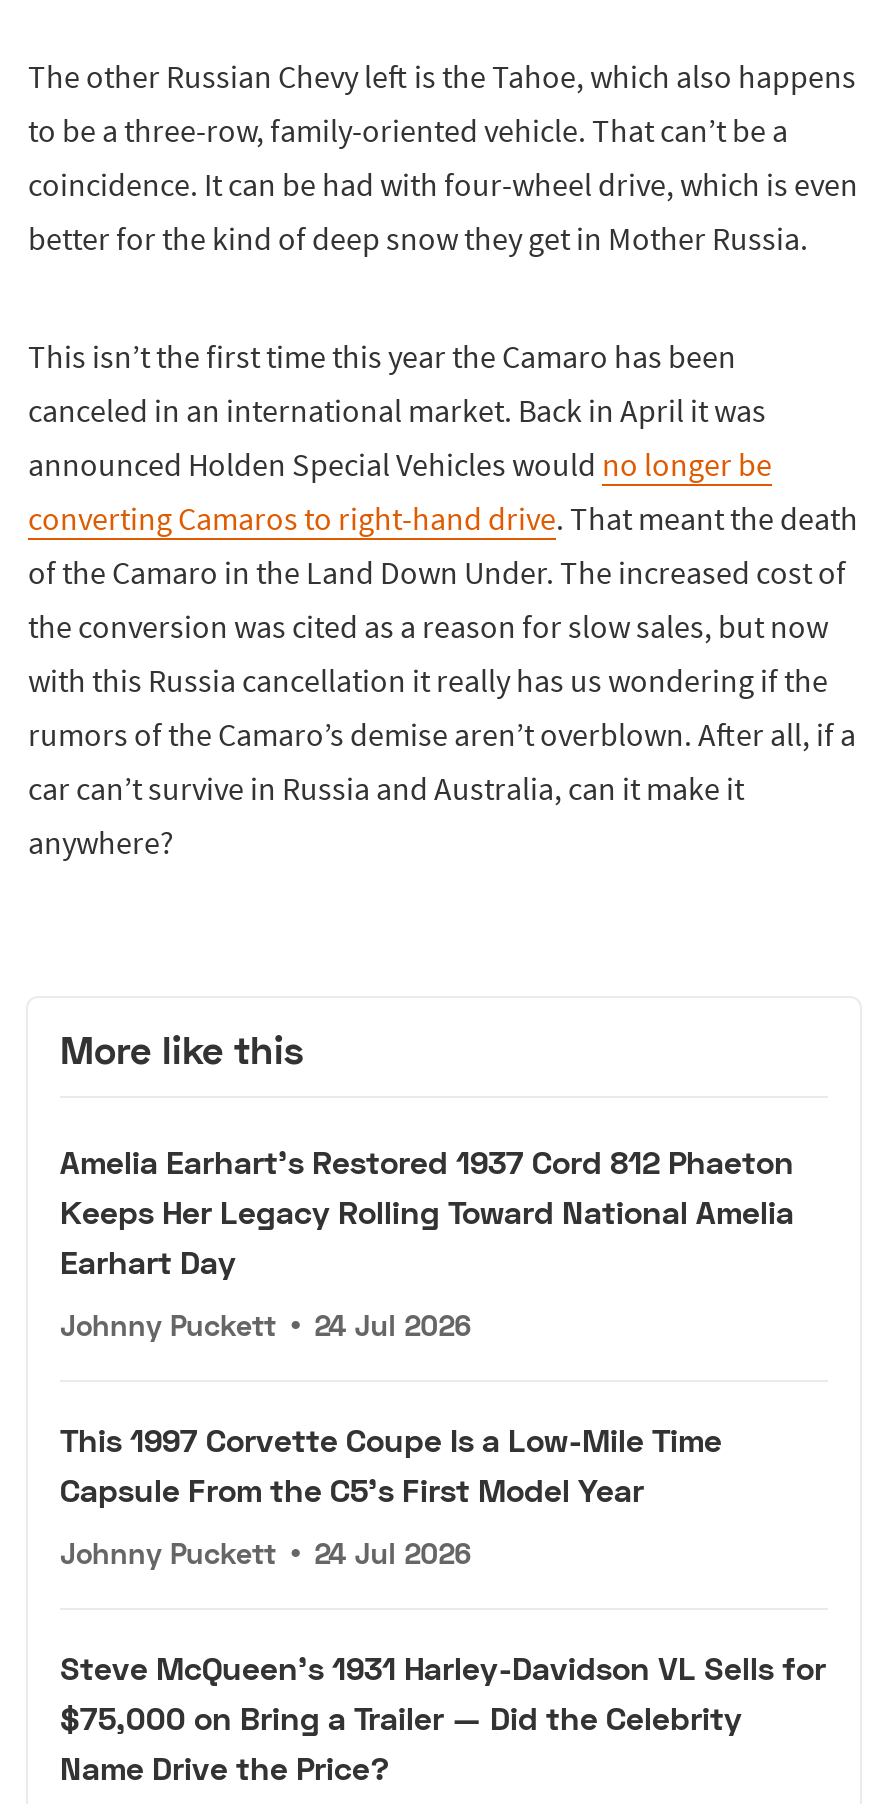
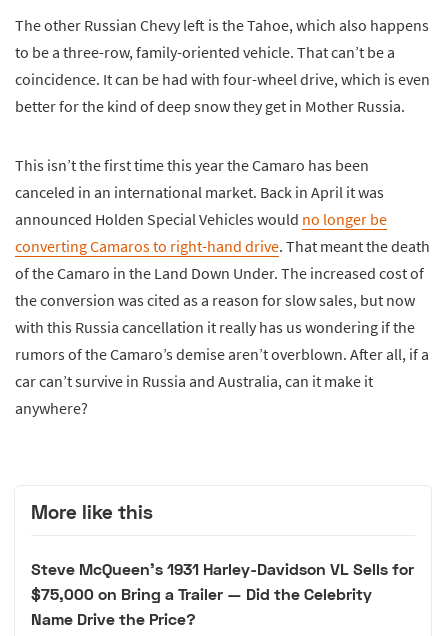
[60,1143,794,1571] Amelia Earhart's Restored 1937 Cord 812 Phaeton | Keeps Her Legacy Rolling Toward National Amelia | Earhart Day | Johnny Puckett • 24 Jul 2026 | This 1997 Corvette Coupe Is a Low-Mile Time | Capsule From the C5's First Model Year | Johnny Puckett • 24 Jul 2026 -> none

